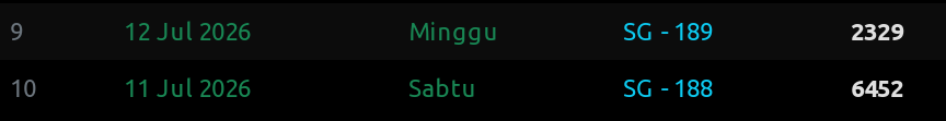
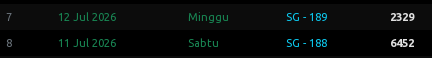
[10,19,23,45] 9 -> [6,11,12,23] 7
[10,75,36,102] 10 -> [6,37,12,49] 8

